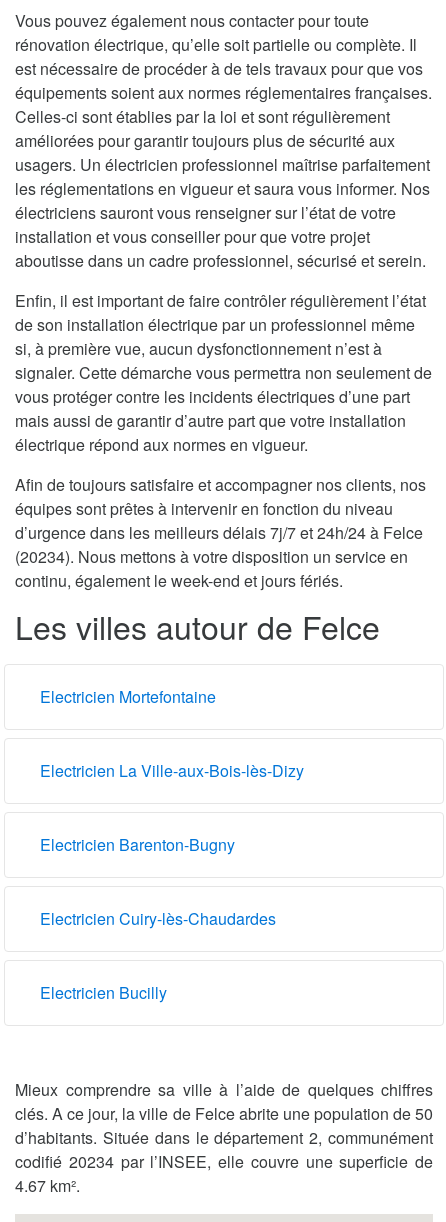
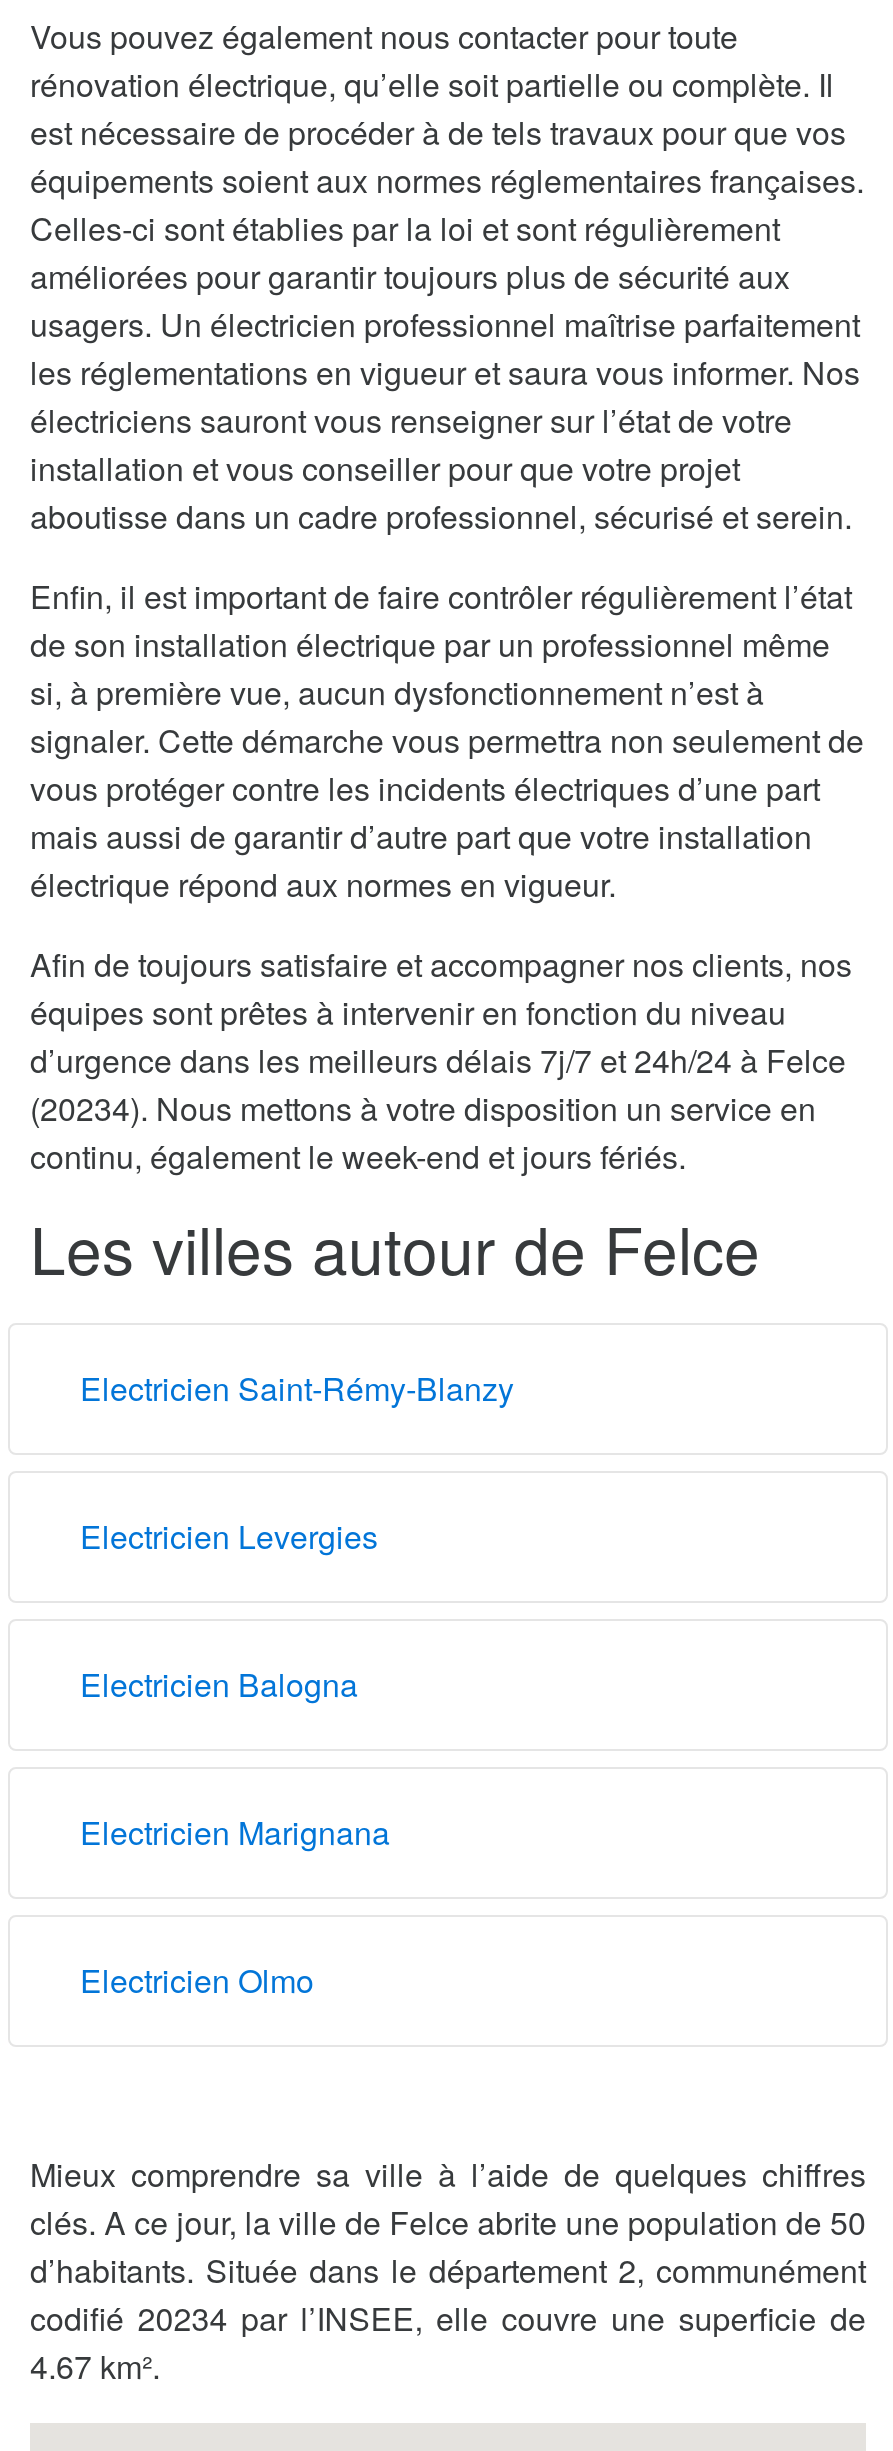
[40,685,216,708] Electricien Mortefontaine -> [80,1364,514,1410] Electricien Saint-Rémy-Blanzy
[40,759,304,782] Electricien La Ville-aux-Bois-lès-Dizy -> [80,1512,378,1558] Electricien Levergies
[40,833,235,856] Electricien Barenton-Bugny -> [80,1660,358,1706] Electricien Balogna
[40,907,276,930] Electricien Cuiry-lès-Chaudardes -> [80,1808,390,1854] Electricien Marignana
[40,981,167,1004] Electricien Bucilly -> [80,1956,314,2002] Electricien Olmo

